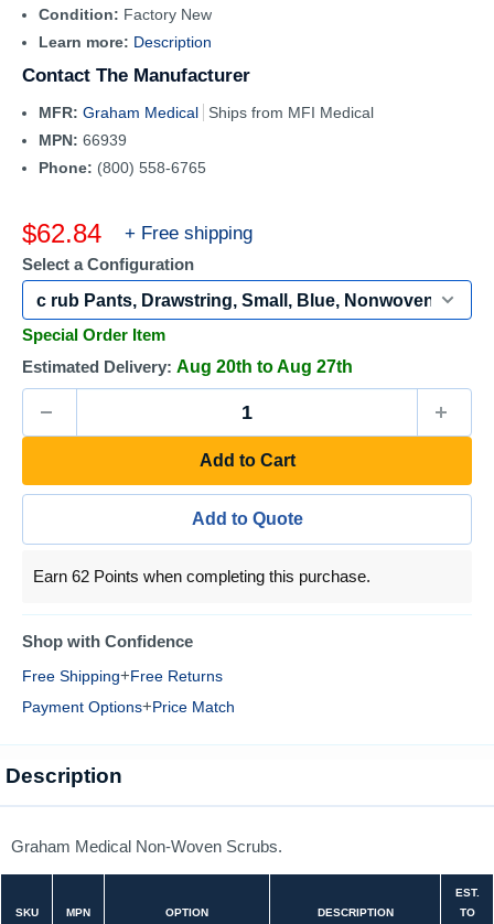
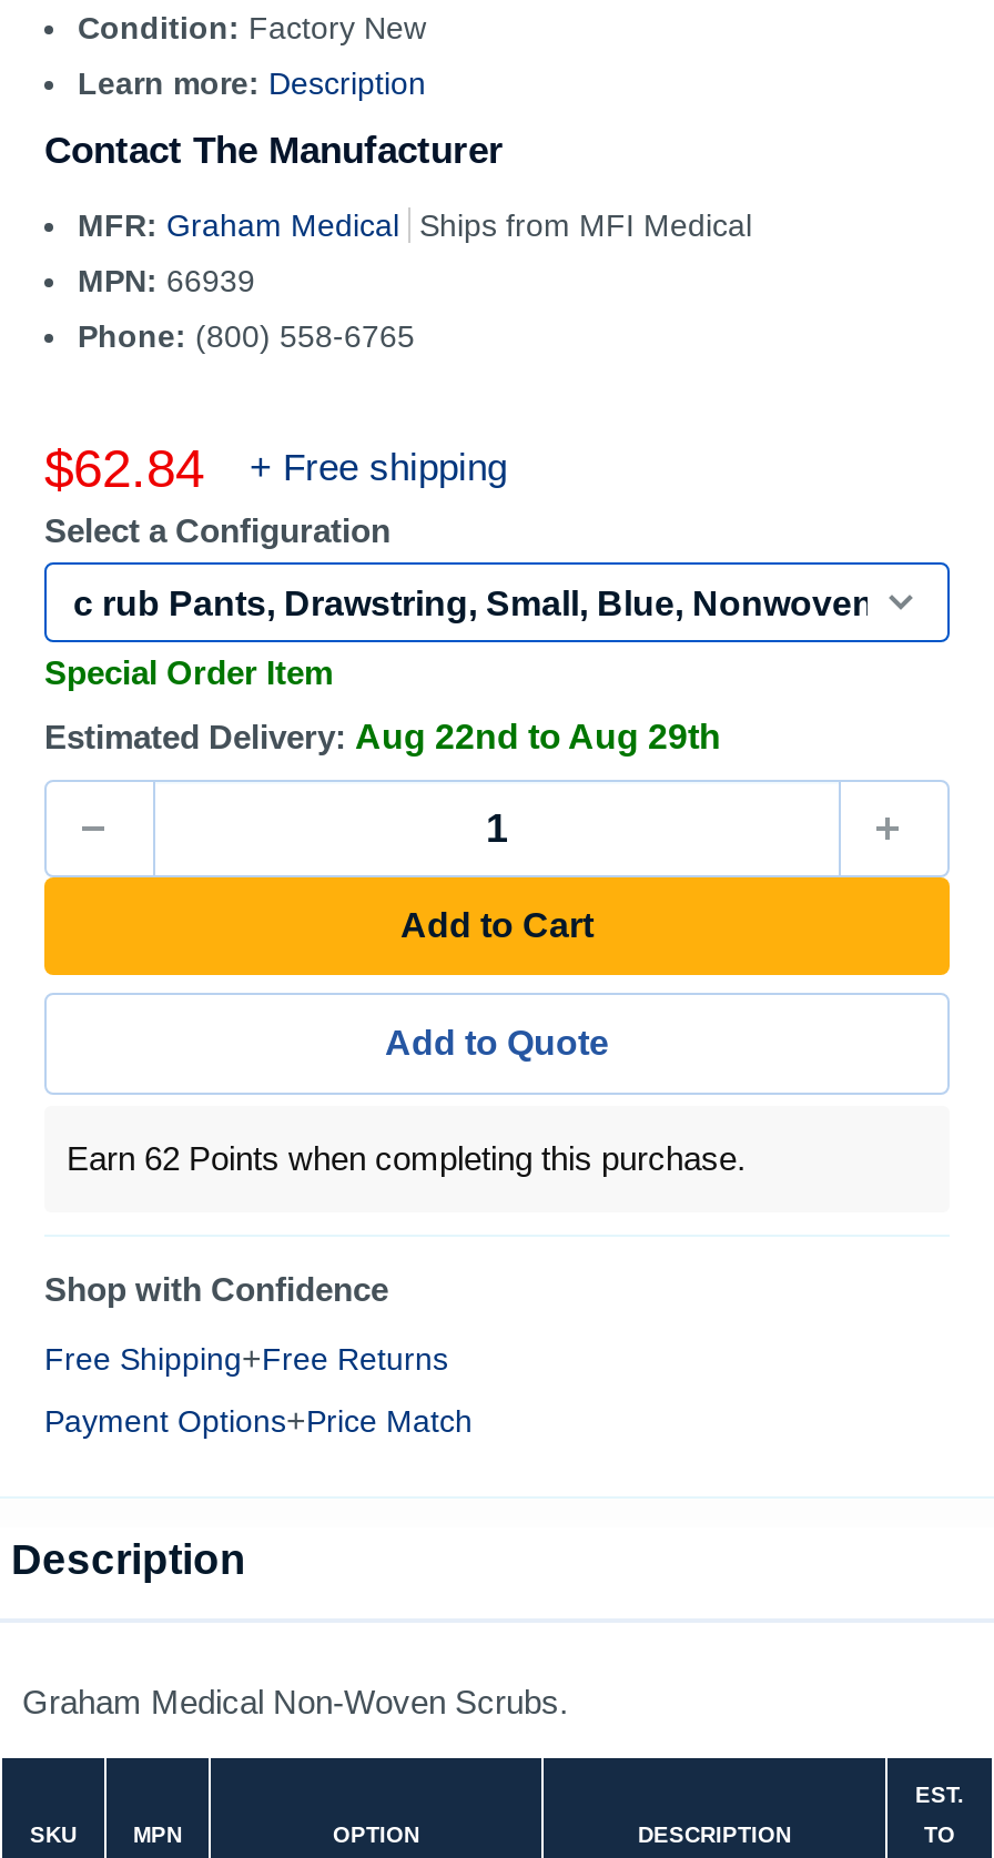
[22,357,353,376] Estimated Delivery: Aug 20th to Aug 27th -> [44,717,721,755] Estimated Delivery: Aug 22nd to Aug 29th

